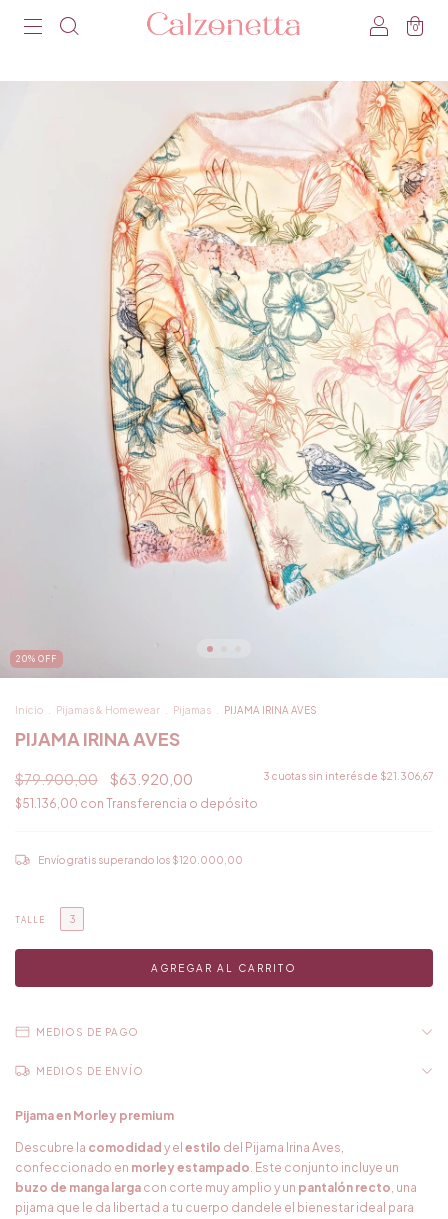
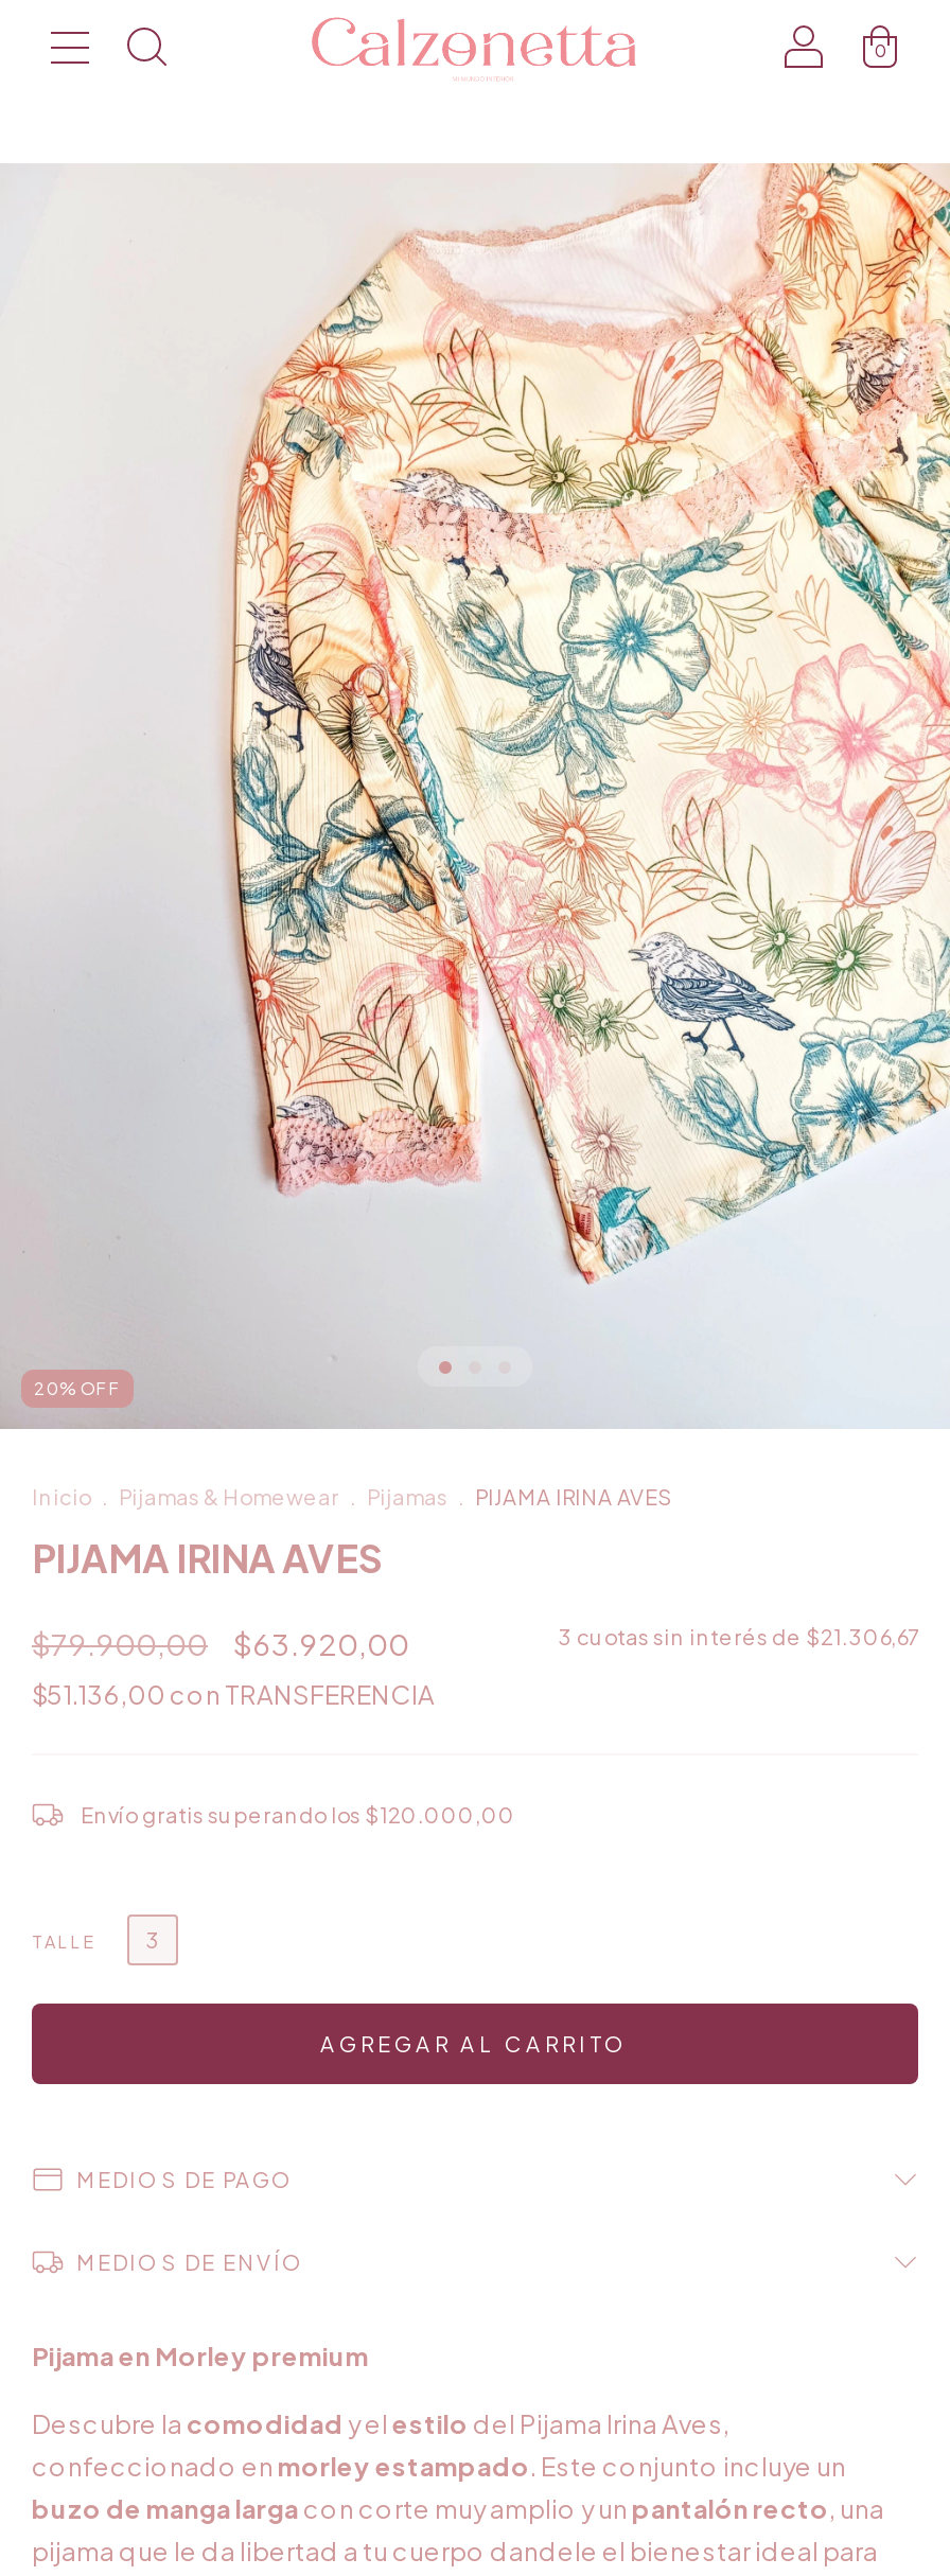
[15,796,258,811] $51.136,00 con Transferencia o depósito -> [32,1680,435,1712] $51.136,00 con TRANSFERENCIA

